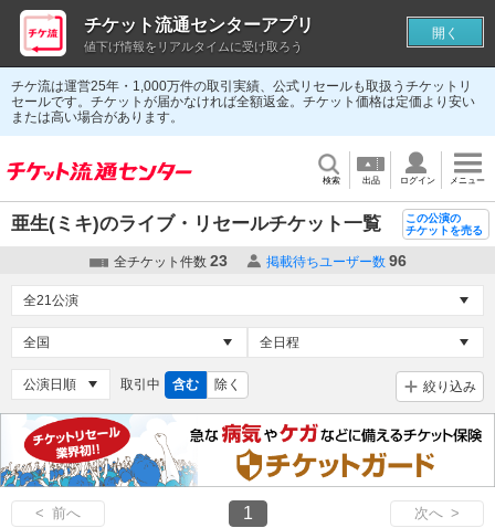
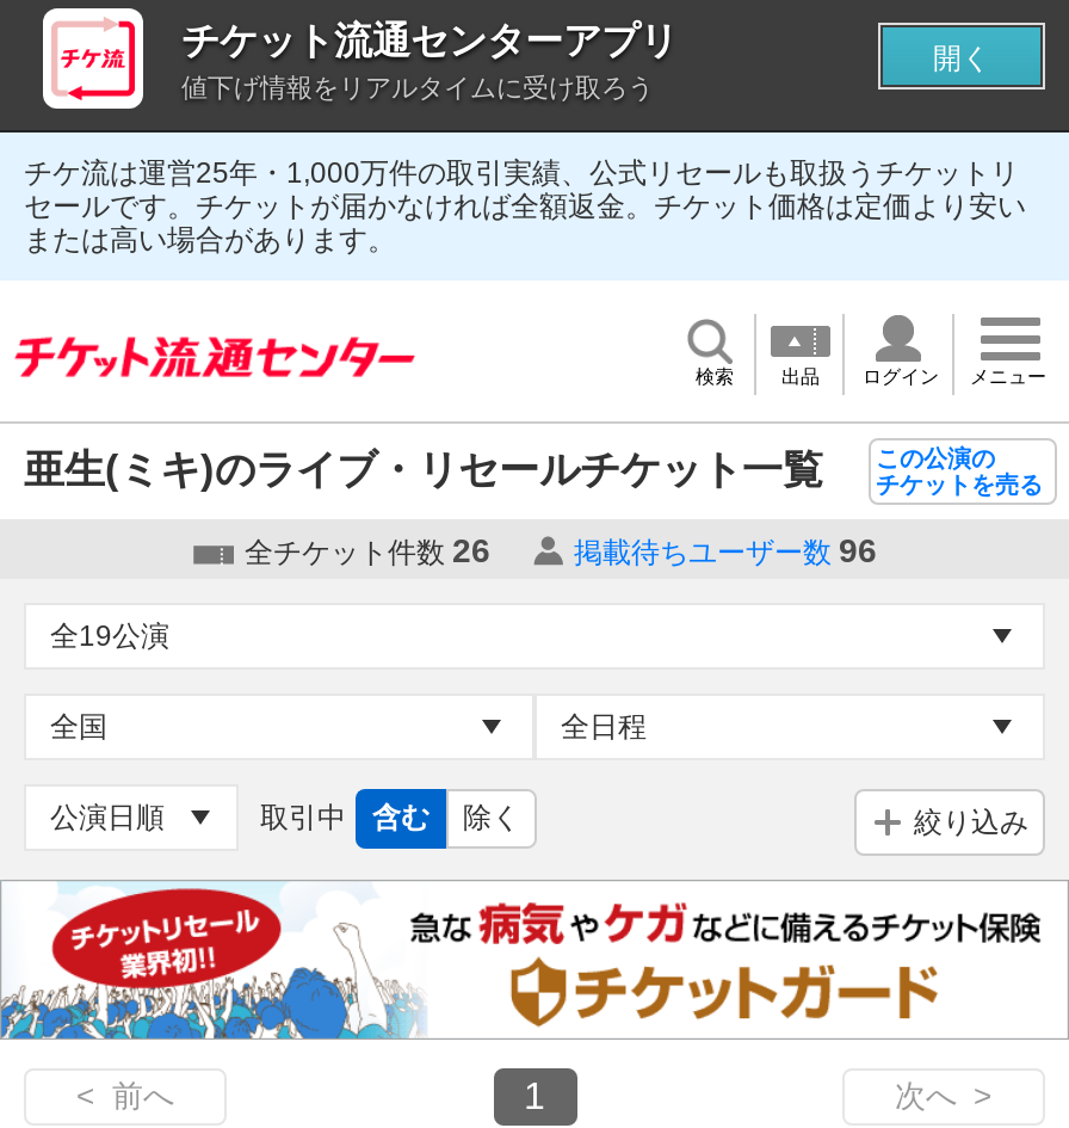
[113,252,227,270] 全チケット件数23 -> [245,531,490,569] 全チケット件数26

